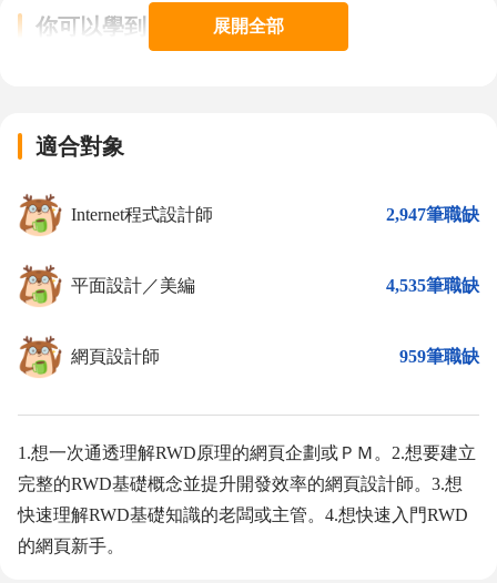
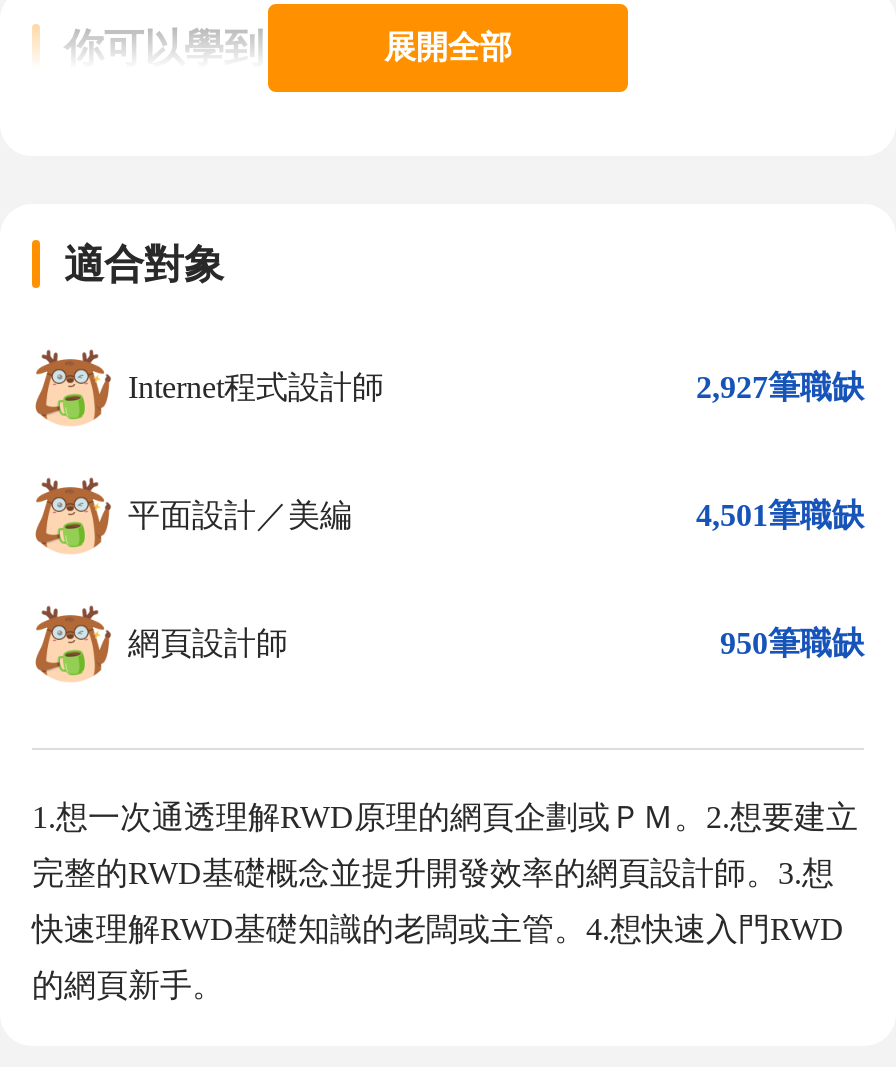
[386,205,479,224] 2,947筆職缺 -> [696,370,864,404] 2,927筆職缺
[386,276,479,295] 4,535筆職缺 -> [696,498,864,532] 4,501筆職缺
[399,347,479,366] 959筆職缺 -> [720,626,864,660] 950筆職缺

